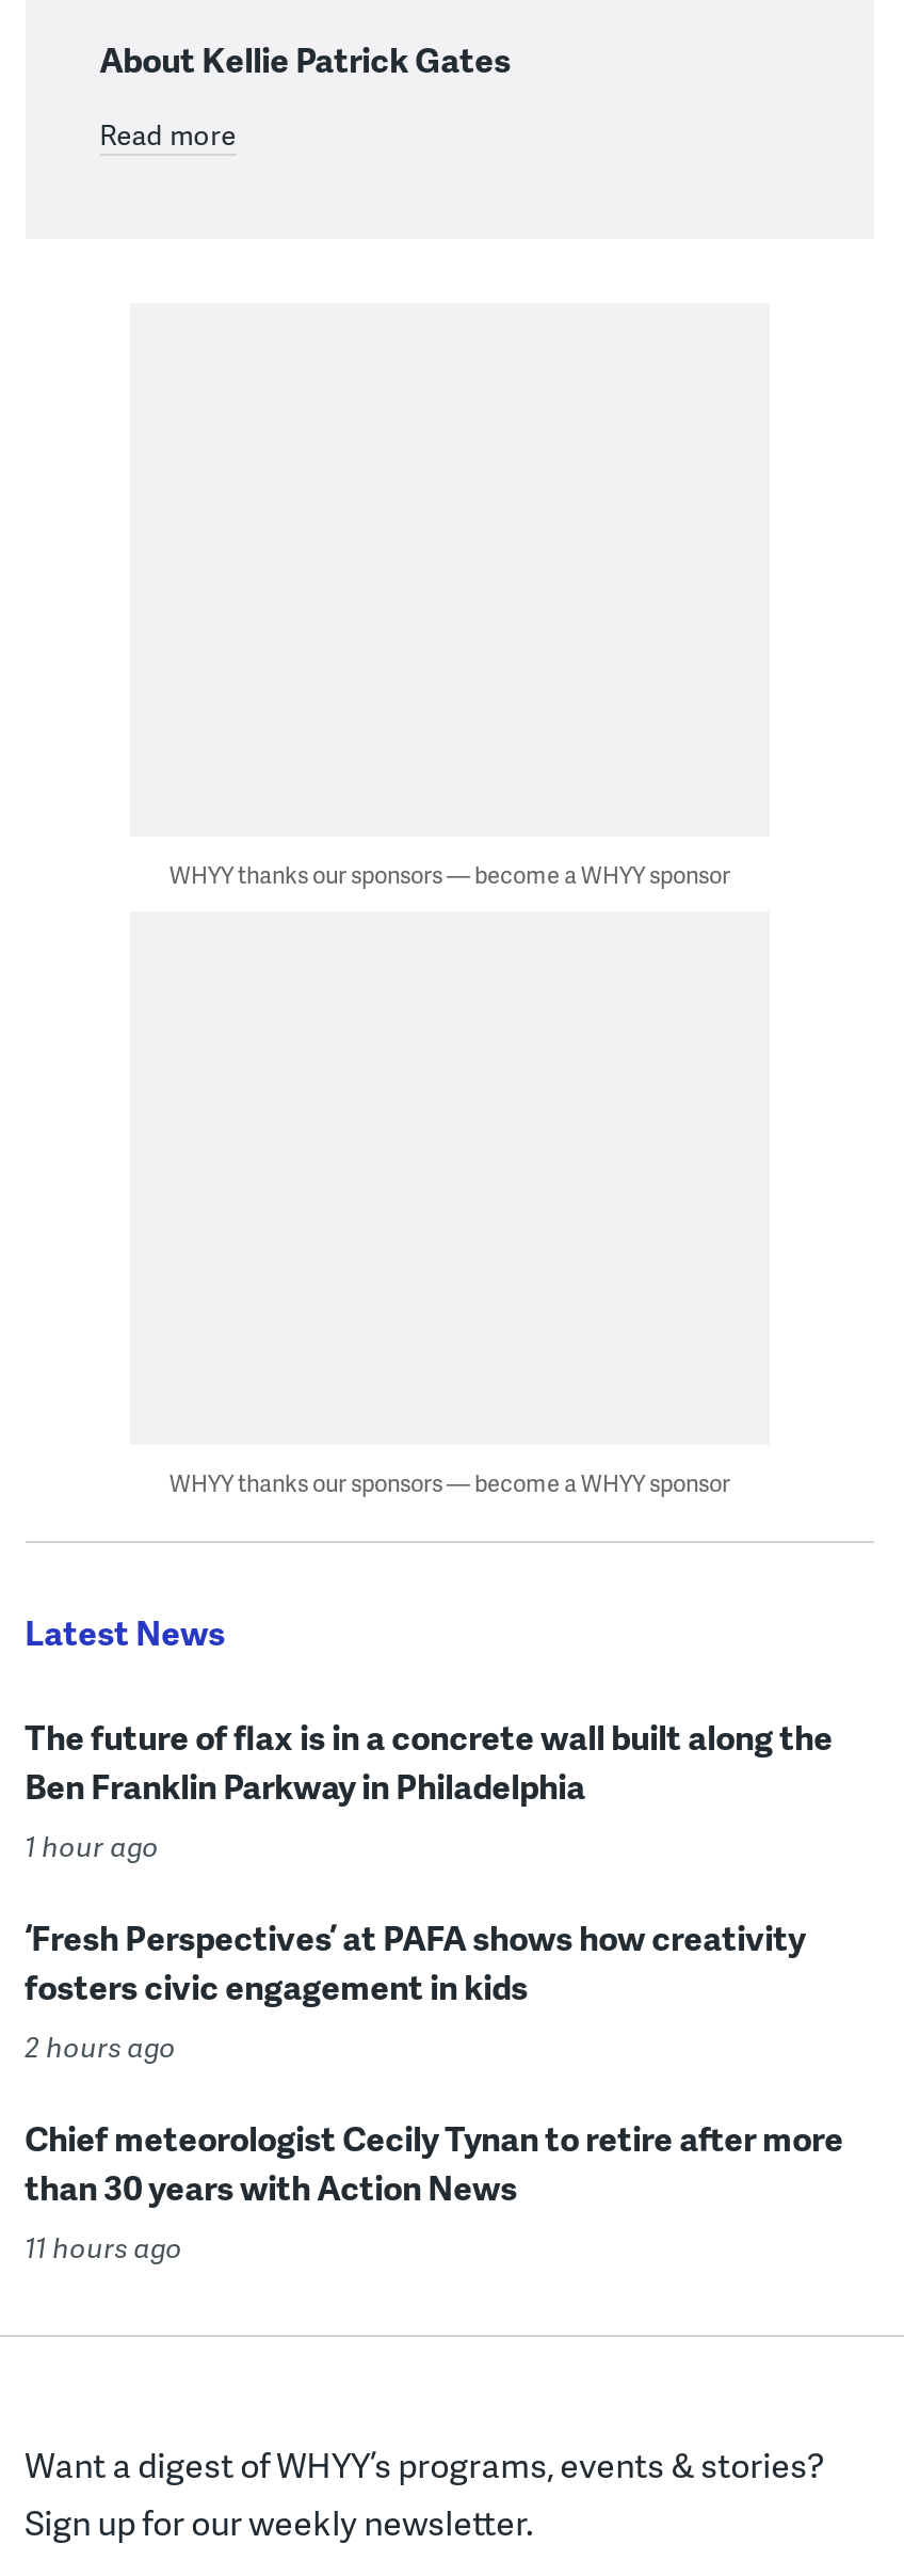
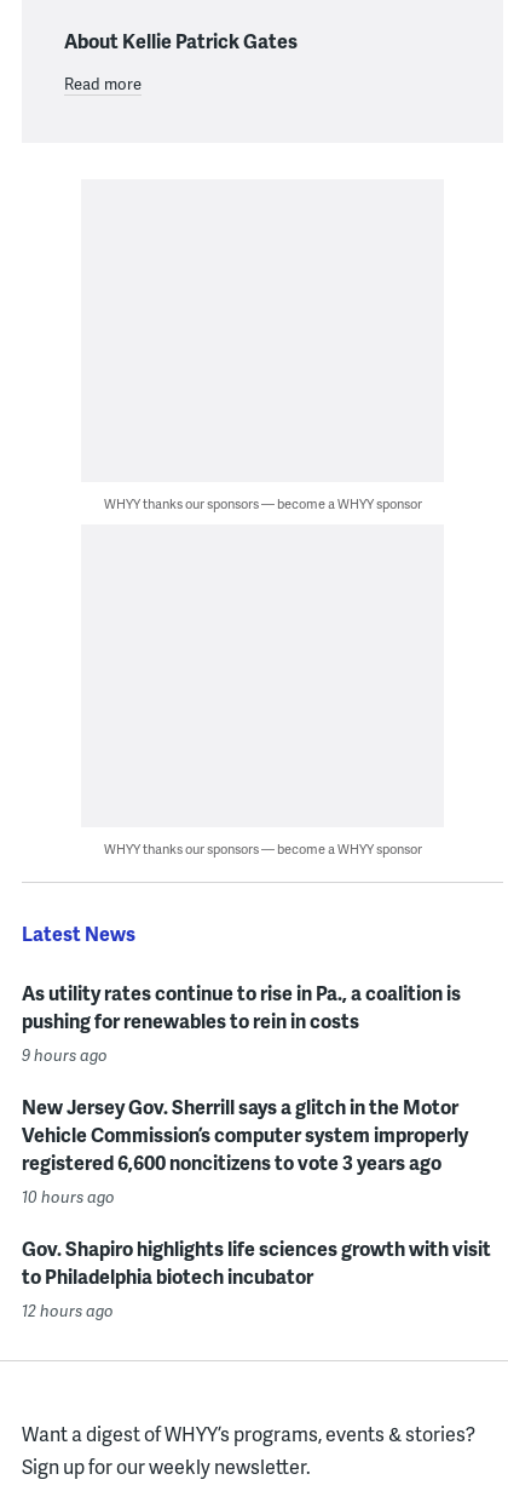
[25,1711,833,1865] The future of flax is in a concrete wall built along the | Ben Franklin Parkway in Philadelphia | 1 hour ago -> [21,978,460,1066] As utility rates continue to rise in Pa., a coalition is | pushing for renewables to rein in costs | 9 hours ago
[25,1912,805,2065] ‘Fresh Perspectives’ at PAFA shows how creativity | fosters civic engagement in kids | 2 hours ago -> [21,1092,468,1207] New Jersey Gov. Sherrill says a glitch in the Motor | Vehicle Commission’s computer system improperly | registered 6,600 noncitizens to vote 3 years ago | 10 hours ago
[25,2112,843,2266] Chief meteorologist Cecily Tynan to retire after more | than 30 years with Action News | 11 hours ago -> [21,1234,491,1321] Gov. Shapiro highlights life sciences growth with visit | to Philadelphia biotech incubator | 12 hours ago

